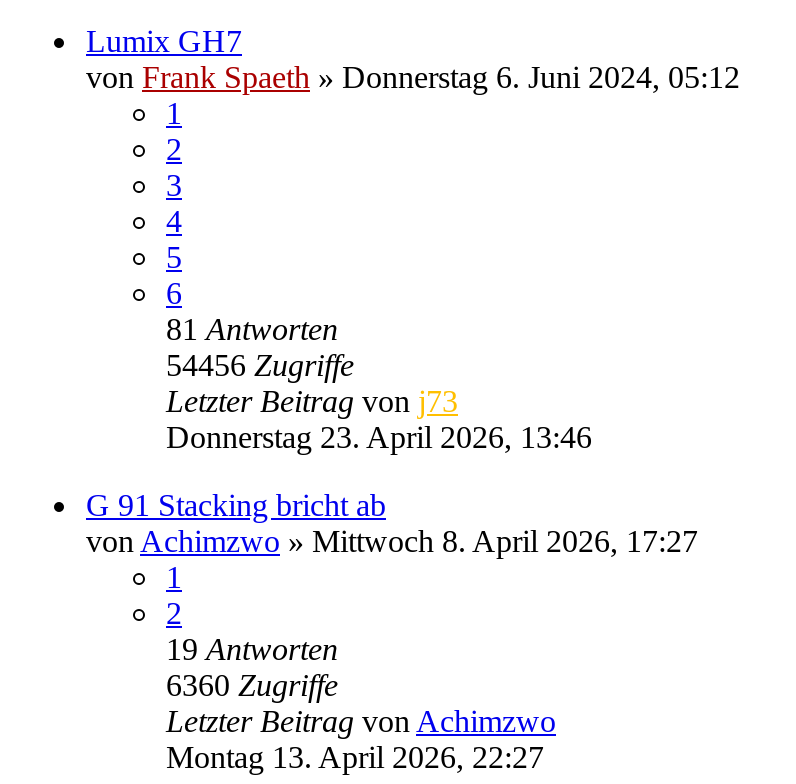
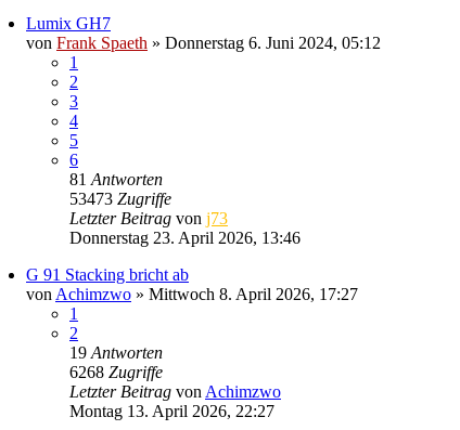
[166,348,354,382] 54456 Zugriffe -> [69,189,171,208] 53473 Zugriffe
[166,668,338,702] 6360 Zugriffe -> [69,363,163,381] 6268 Zugriffe

